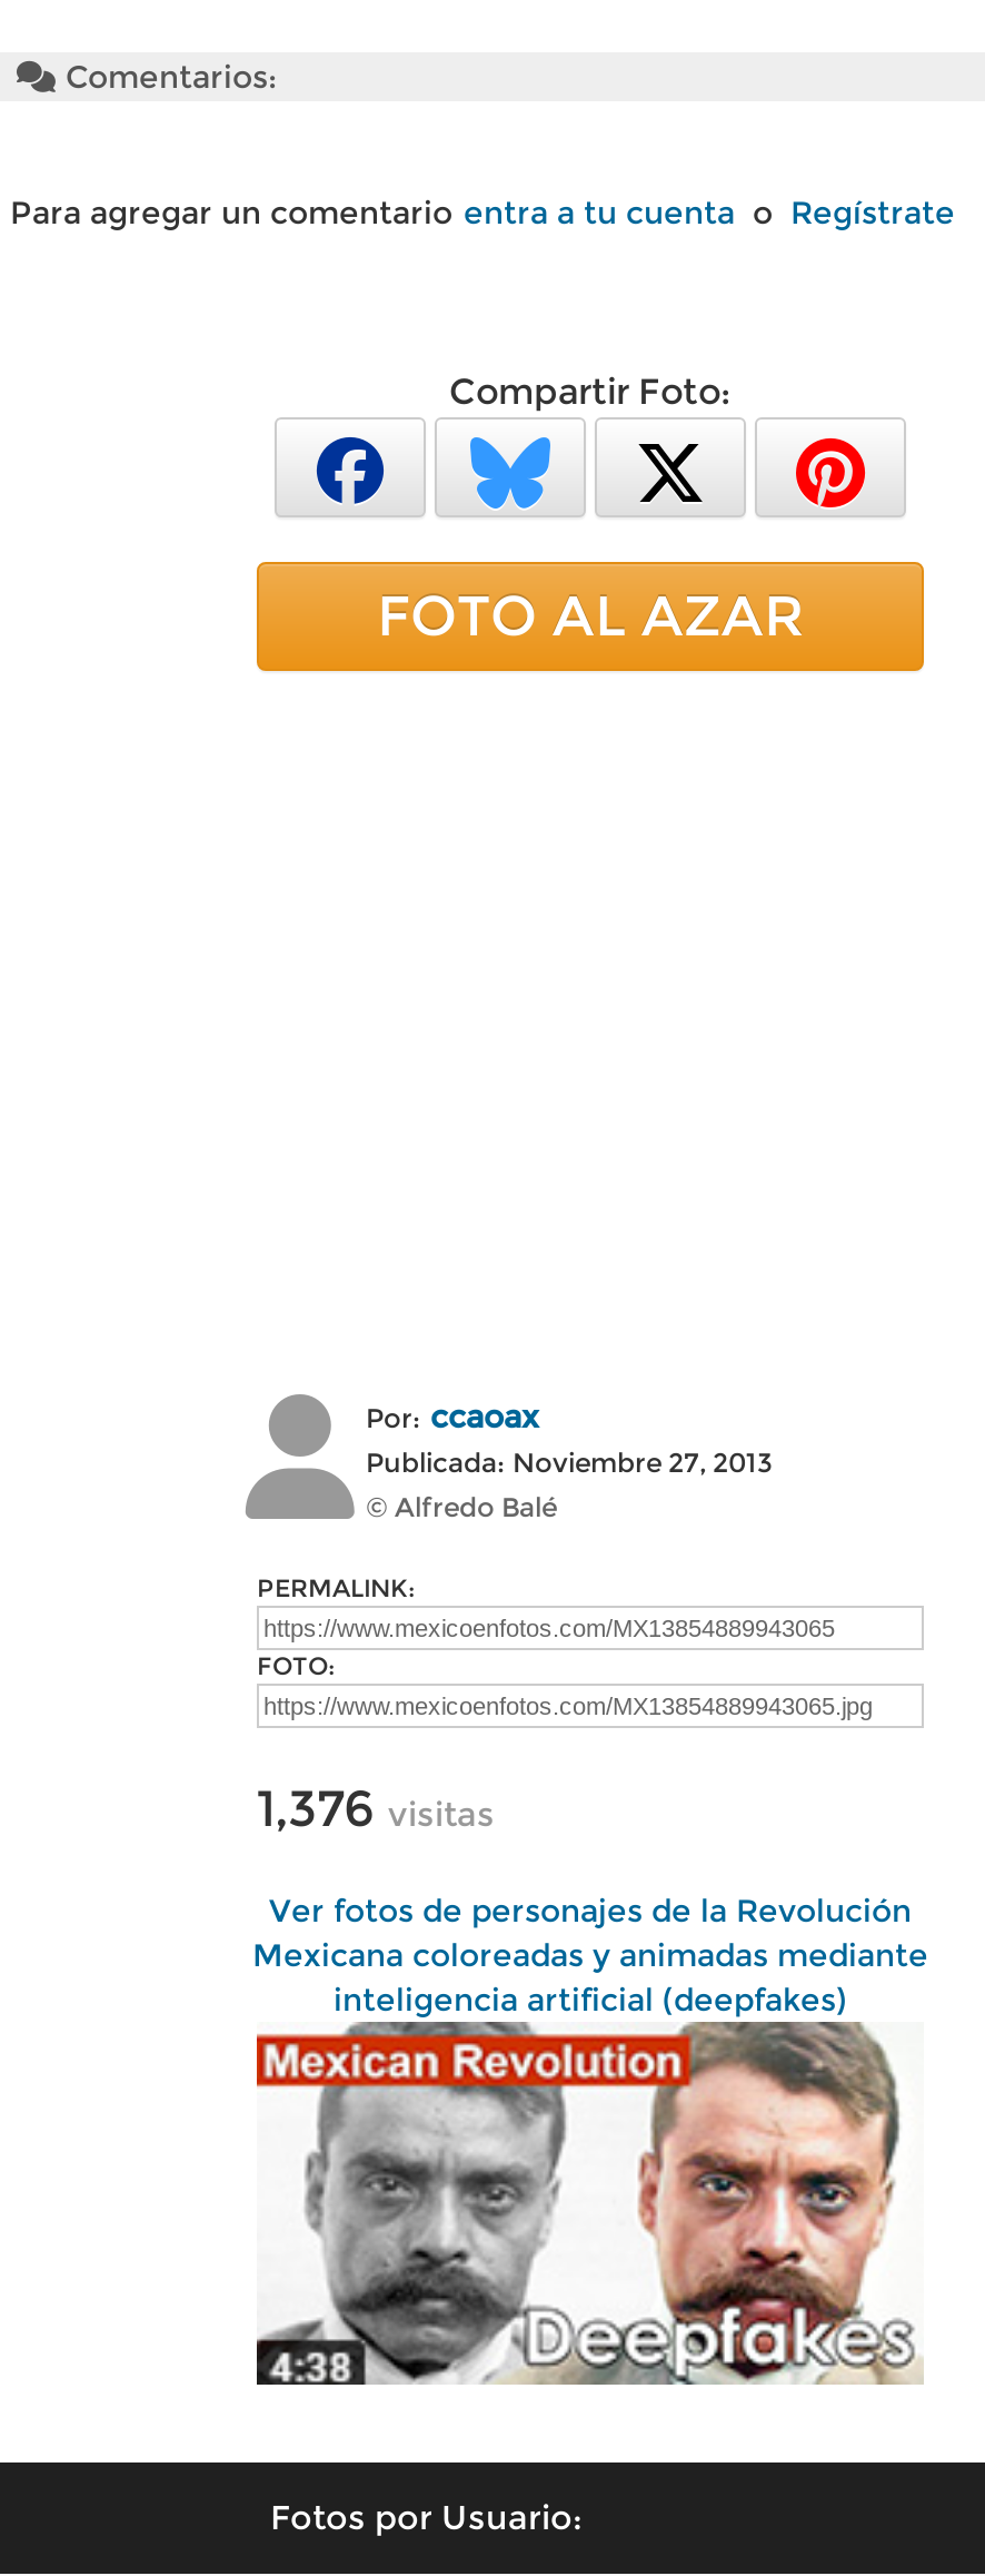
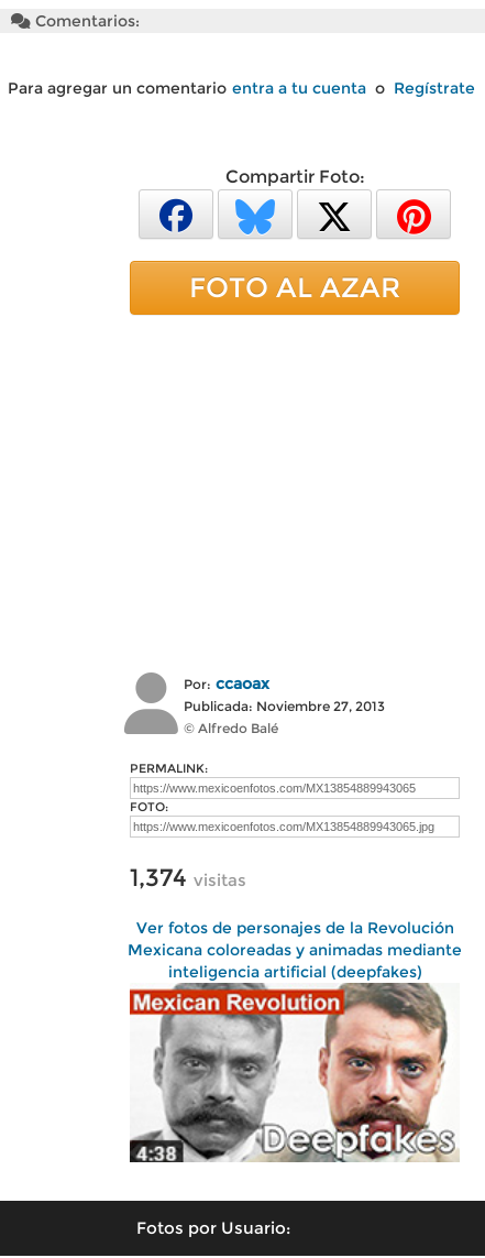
[257,1777,495,1839] 1,376 visitas -> [130,862,246,893] 1,374 visitas

